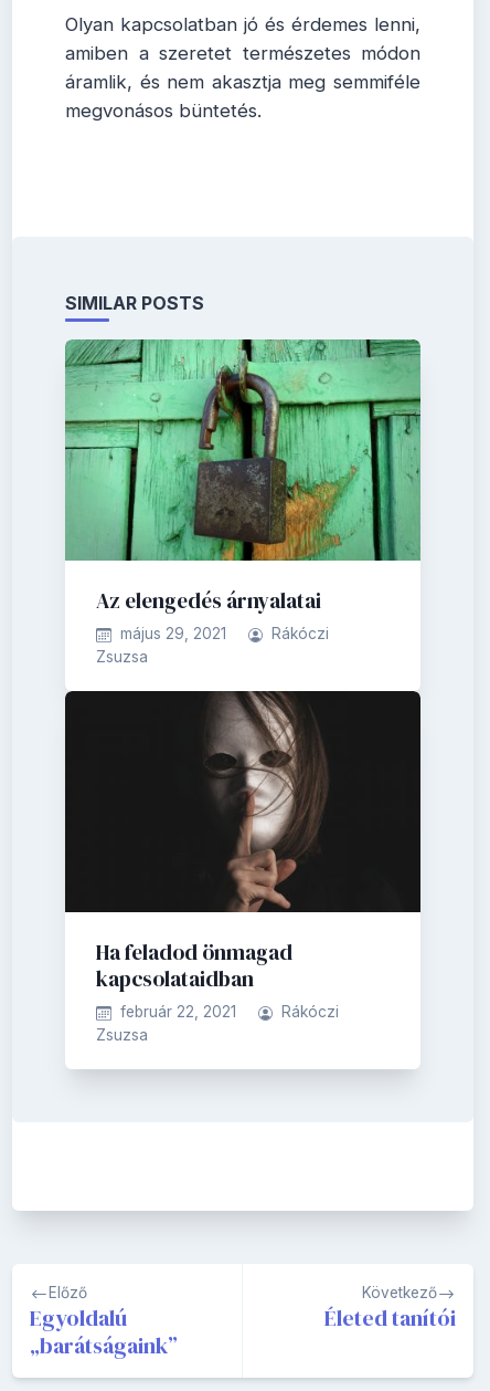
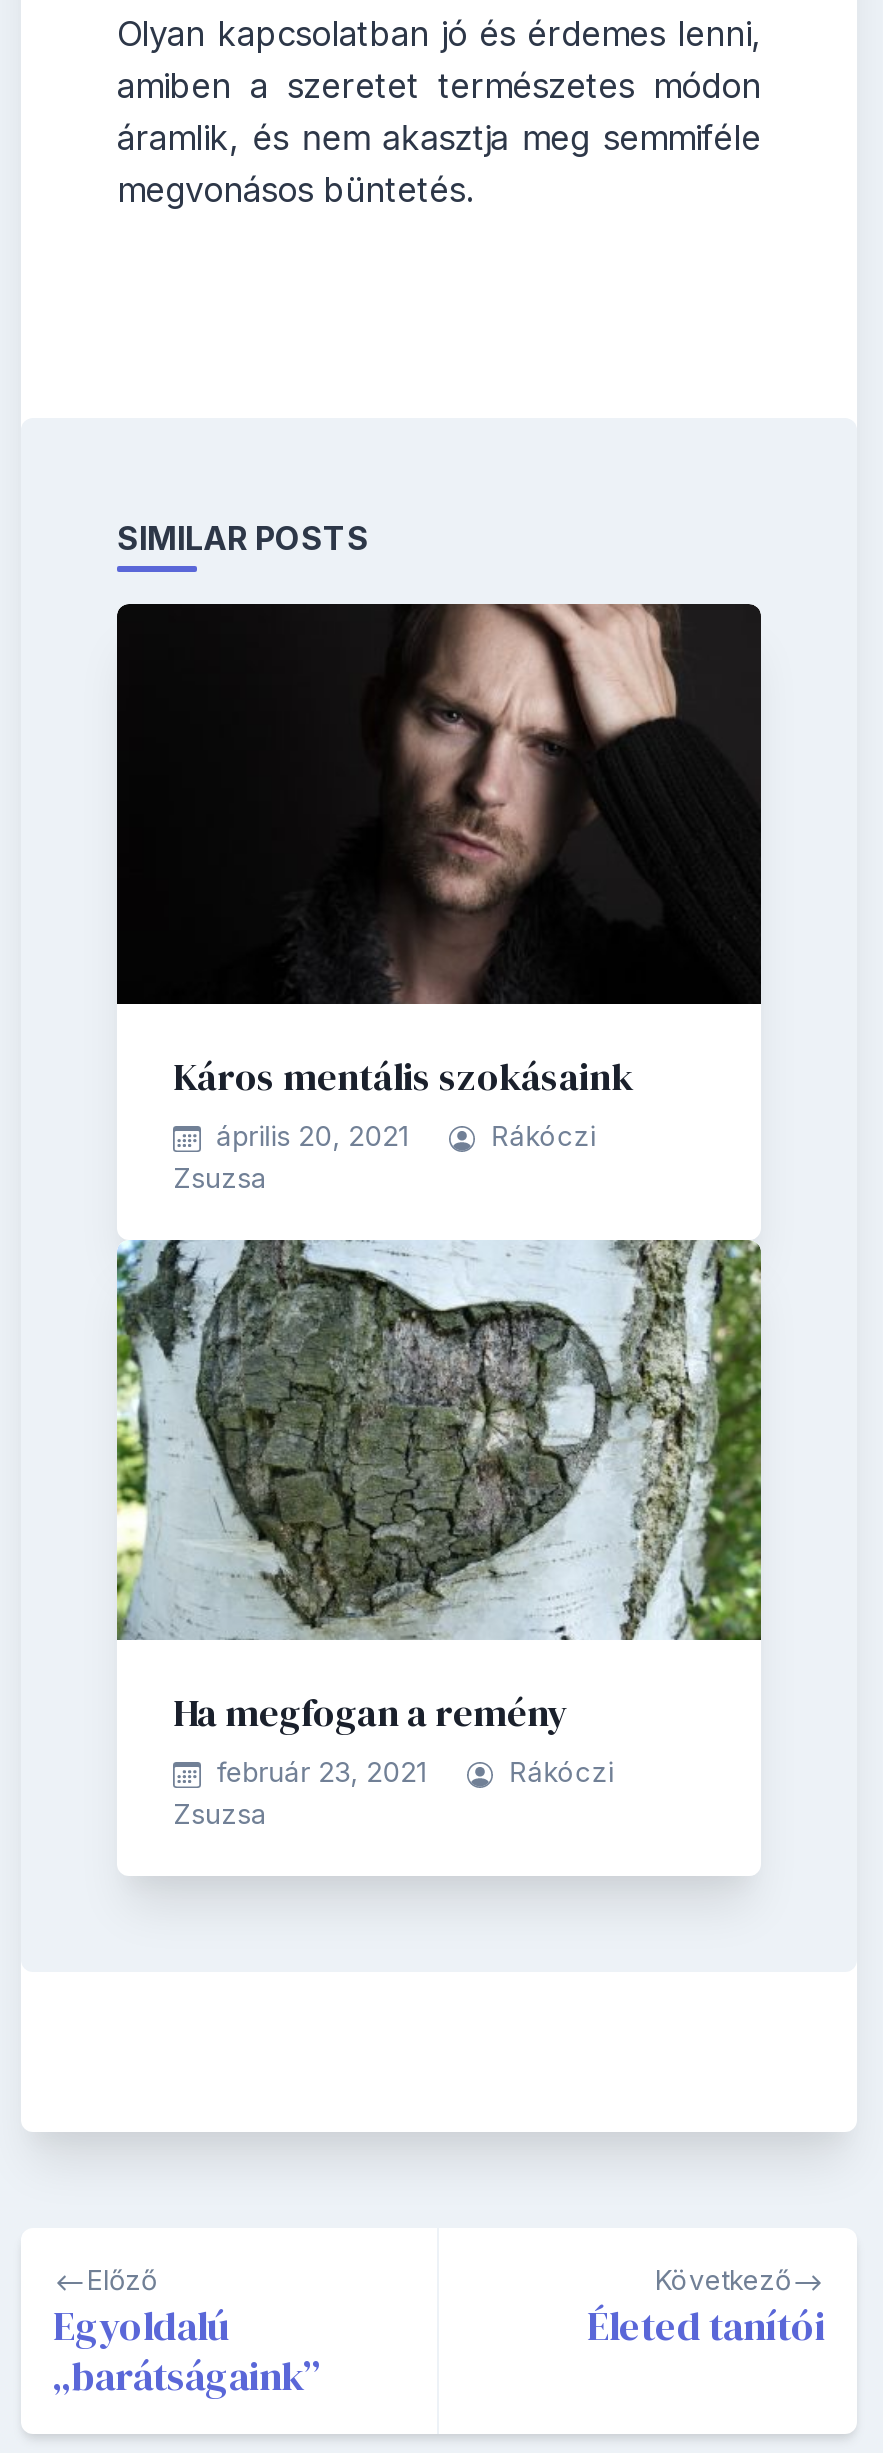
[64,338,422,643] [image] | Az elengedés árnyalatai | május 29, 2021 -> [115,602,763,1152] [image] | Káros mentális szokásaink | április 20, 2021
[64,690,422,1021] [image] | Ha feladod önmagad | kapcsolataidban | február 22, 2021 -> [115,1238,763,1788] [image] | Ha megfogan a remény | február 23, 2021

